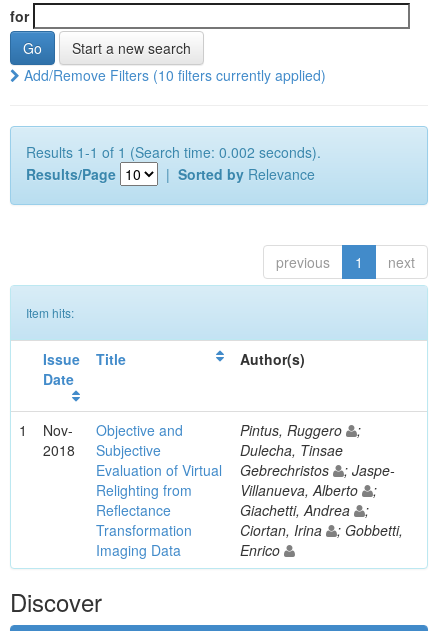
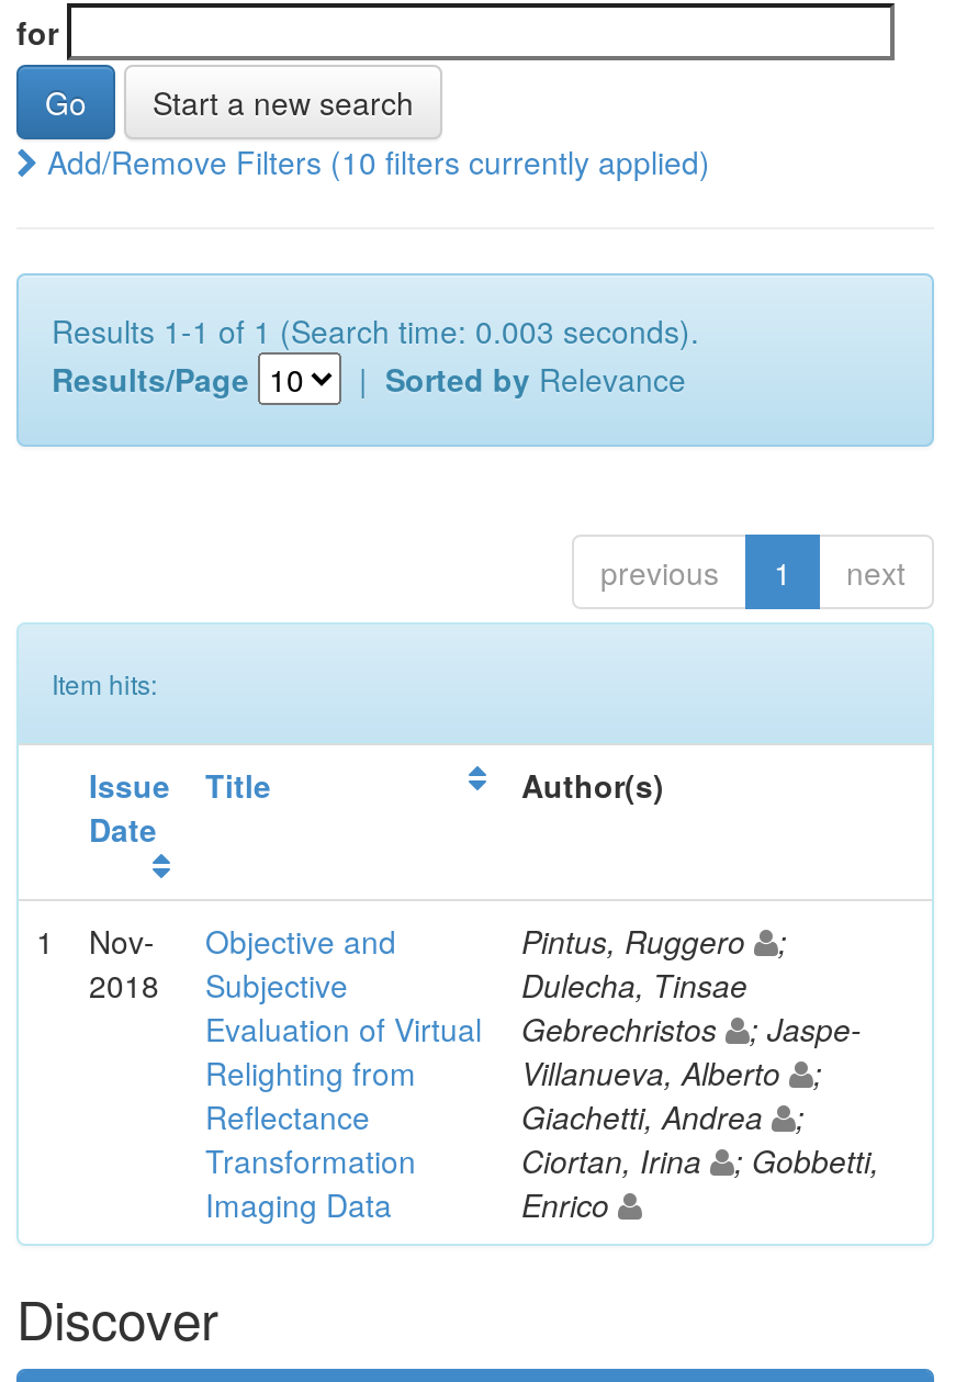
[26,142,321,162] Results 1-1 of 1 (Search time: 0.002 seconds). -> [52,308,699,352] Results 1-1 of 1 (Search time: 0.003 seconds).

